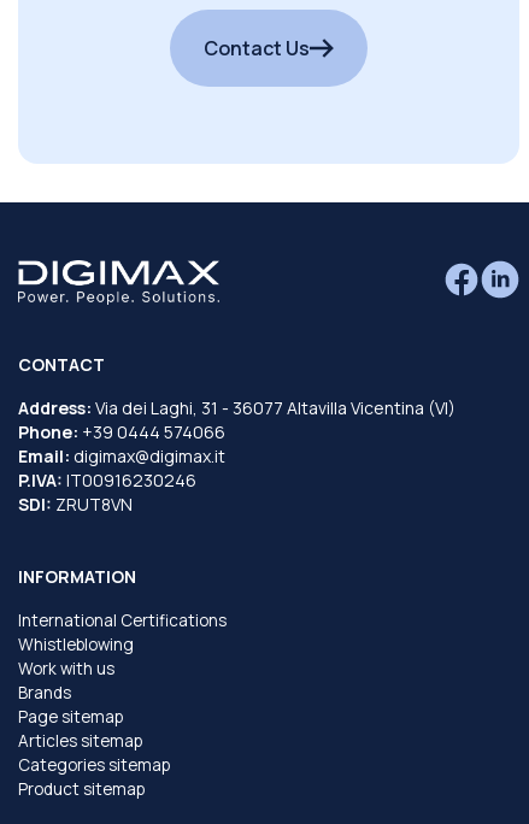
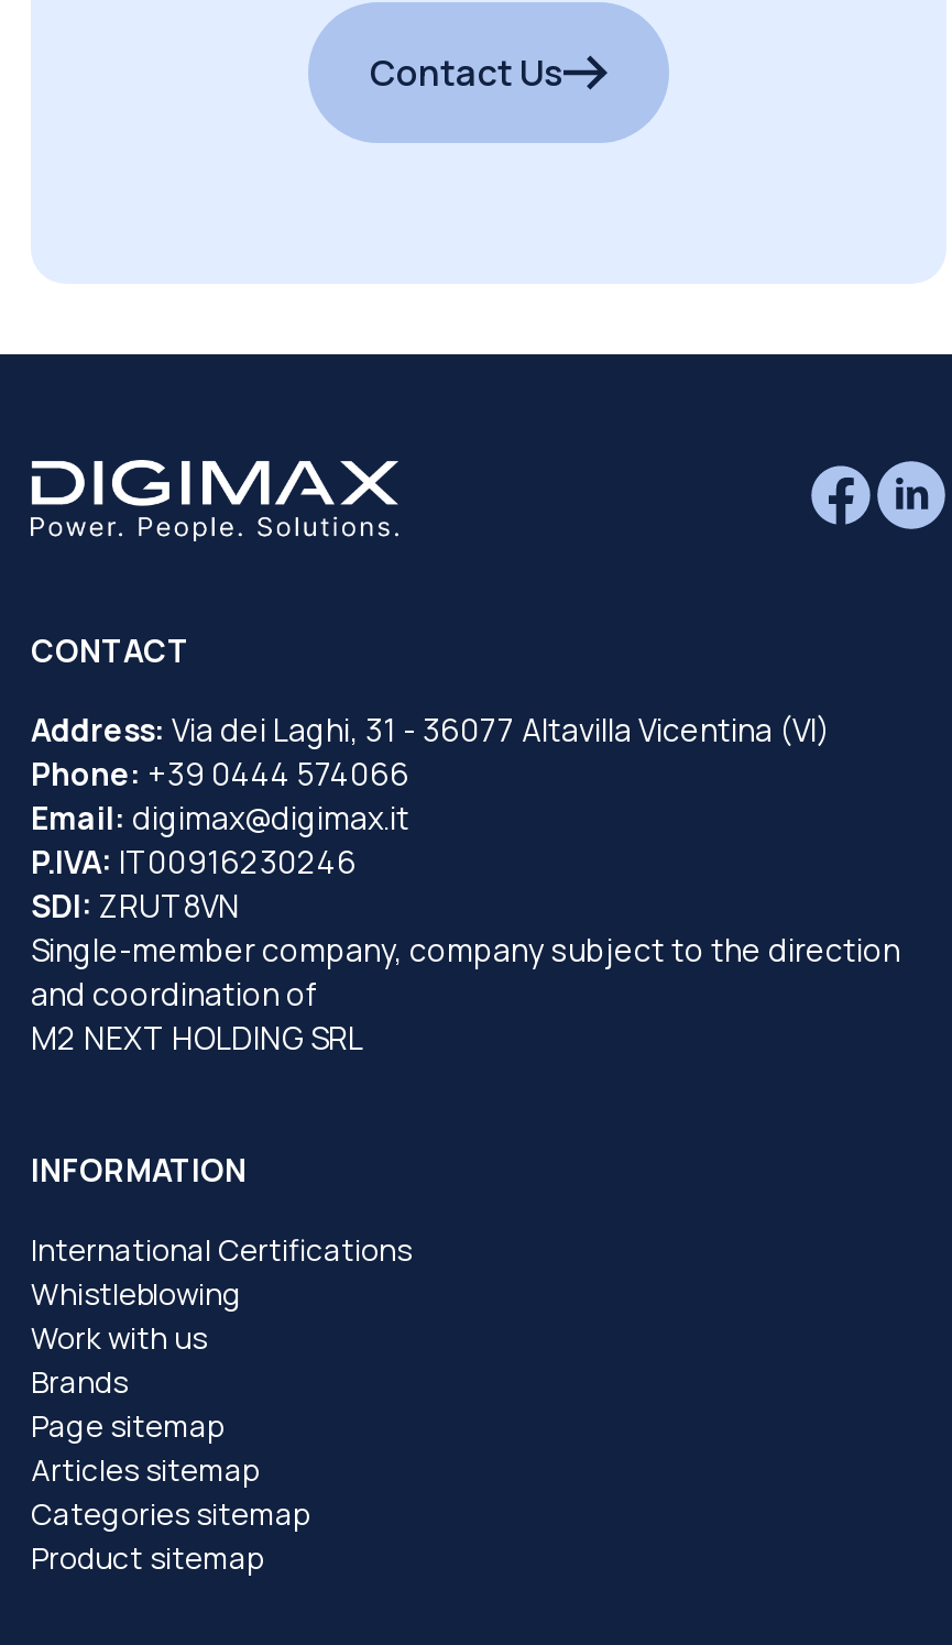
none -> [31,930,900,1060] Single-member company, company subject to the direction | and coordination of | M2 NEXT HOLDING SRL

